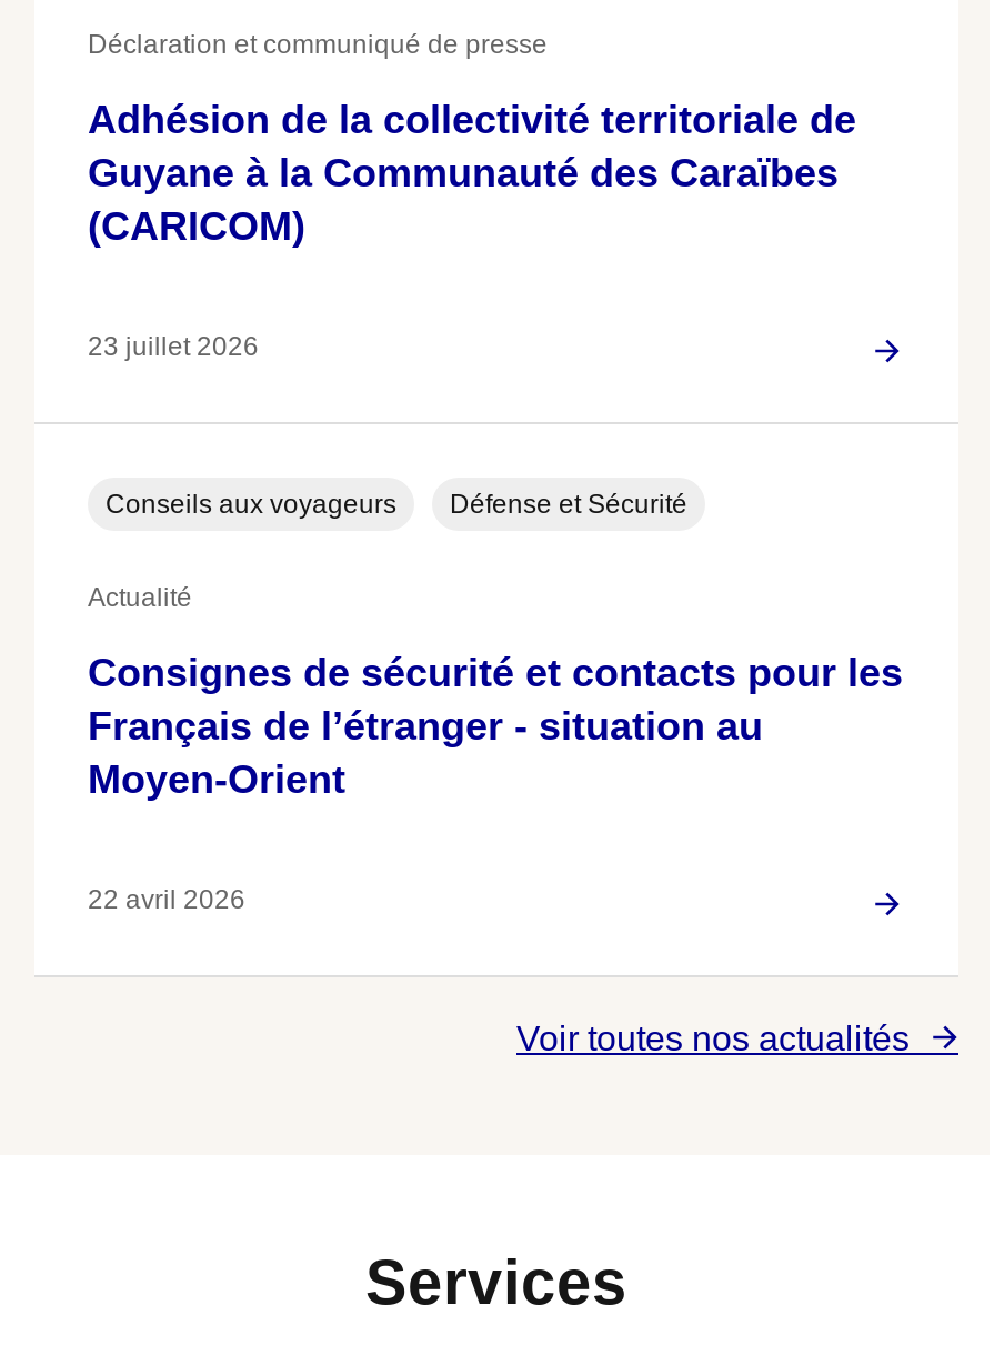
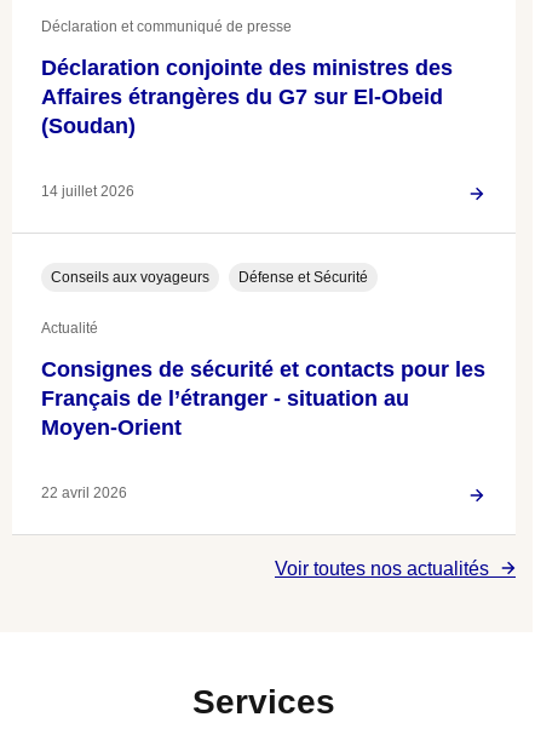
[88,98,856,249] Adhésion de la collectivité territoriale de | Guyane à la Communauté des Caraïbes | (CARICOM) -> [41,55,453,138] Déclaration conjointe des ministres des | Affaires étrangères du G7 sur El-Obeid | (Soudan)
[88,331,259,363] 23 juillet 2026 -> [41,183,134,199] 14 juillet 2026

